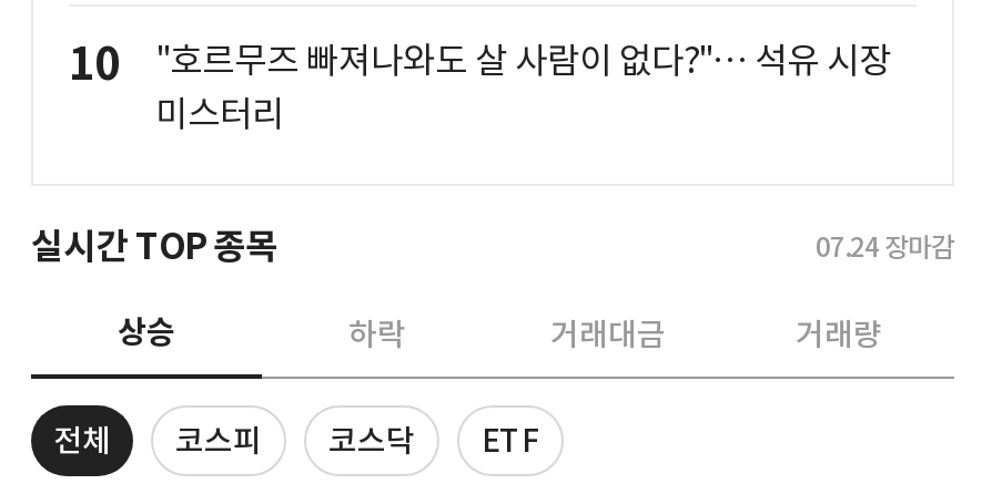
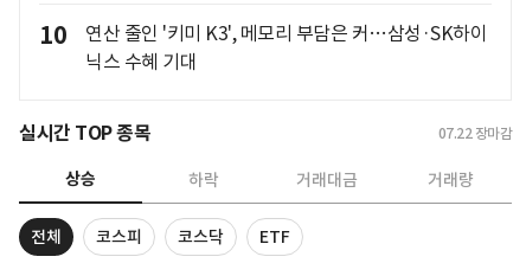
[155,39,891,136] "호르무즈 빠져나와도 살 사람이 없다?"… 석유 시장 | 미스터리 -> [85,22,487,74] 연산 줄인 '키미 K3', 메모리 부담은 커…삼성·SK하이 | 닉스 수혜 기대
[816,231,954,265] 07.24 장마감 -> [438,125,512,143] 07.22 장마감

